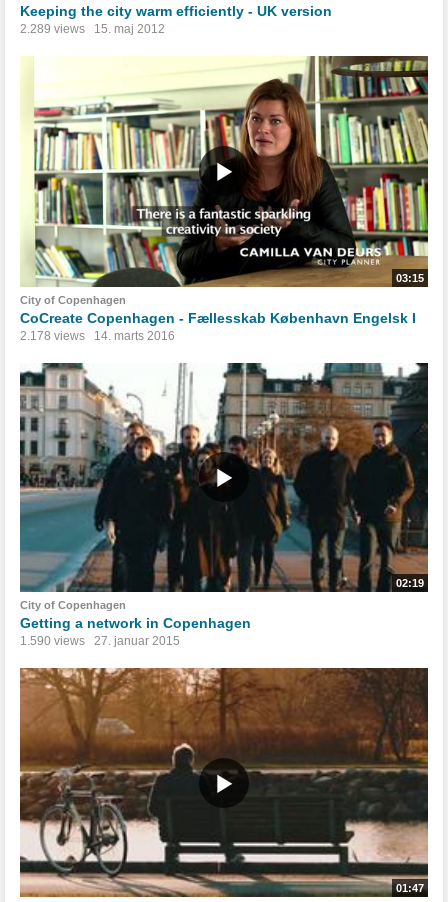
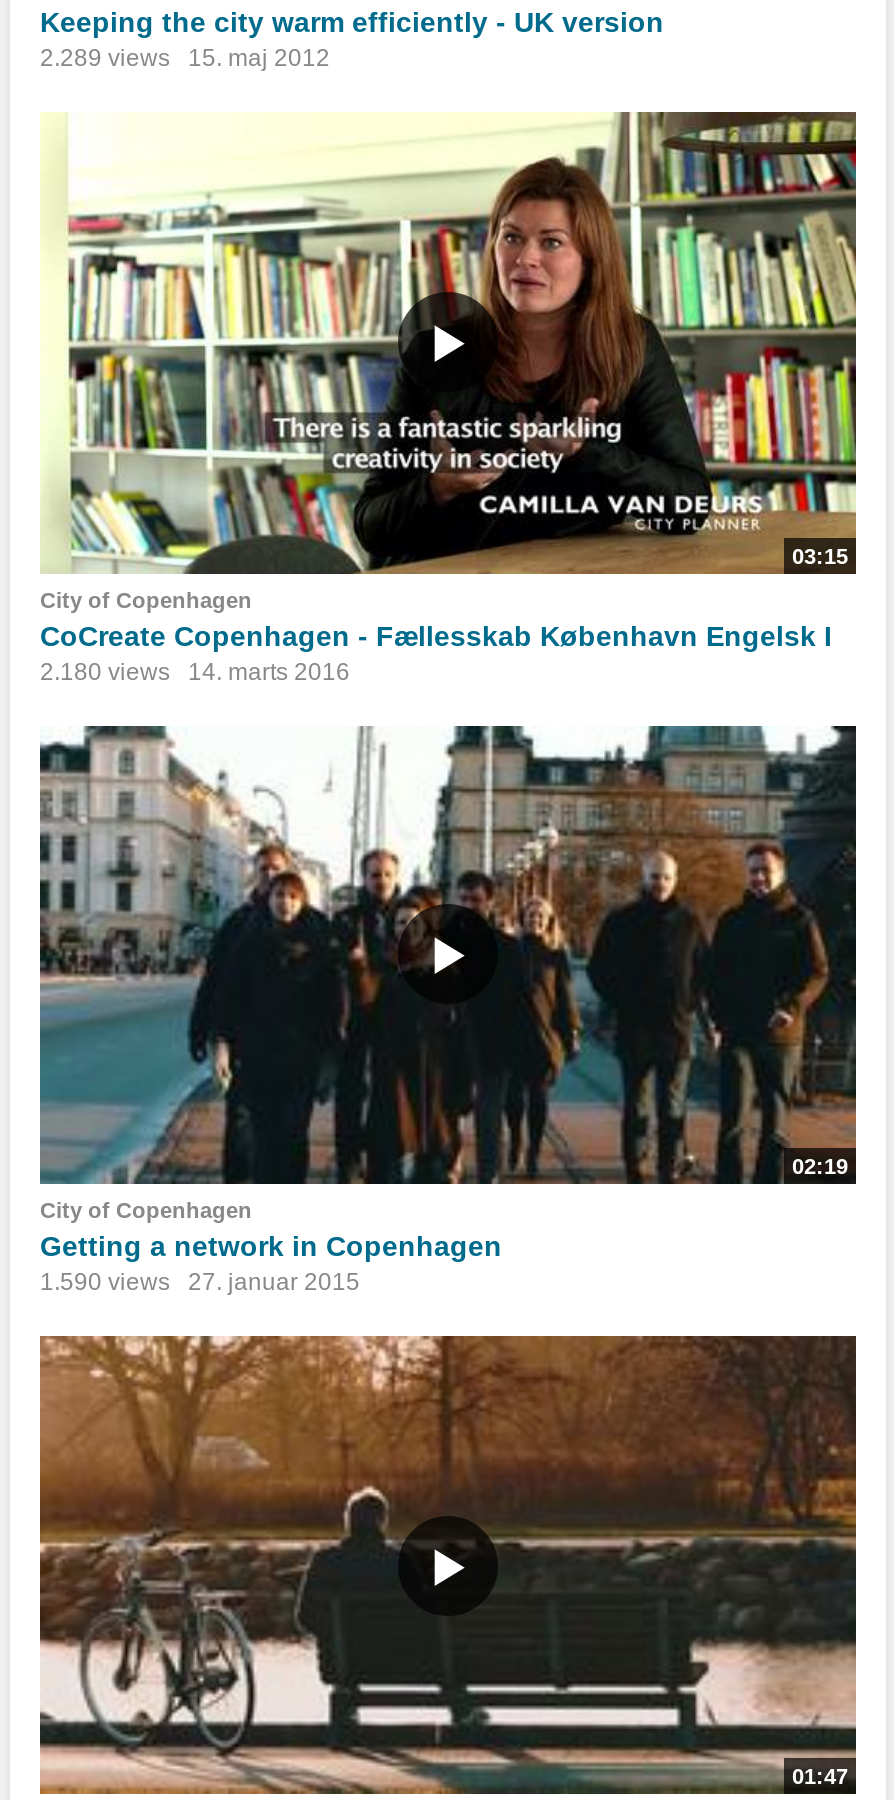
[20,329,175,343] 2.178 views 14. marts 2016 -> [40,658,350,686] 2.180 views 14. marts 2016

